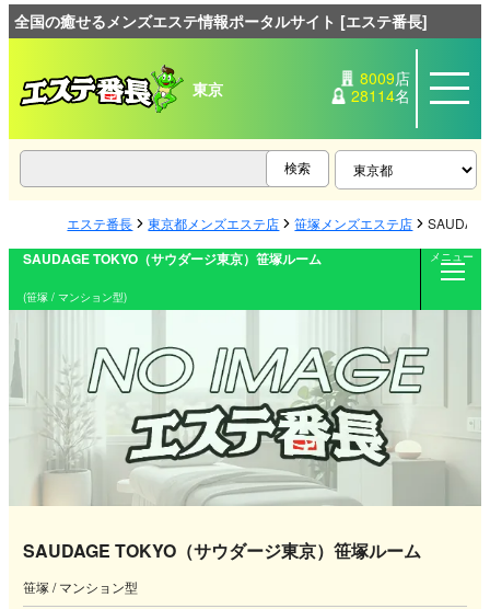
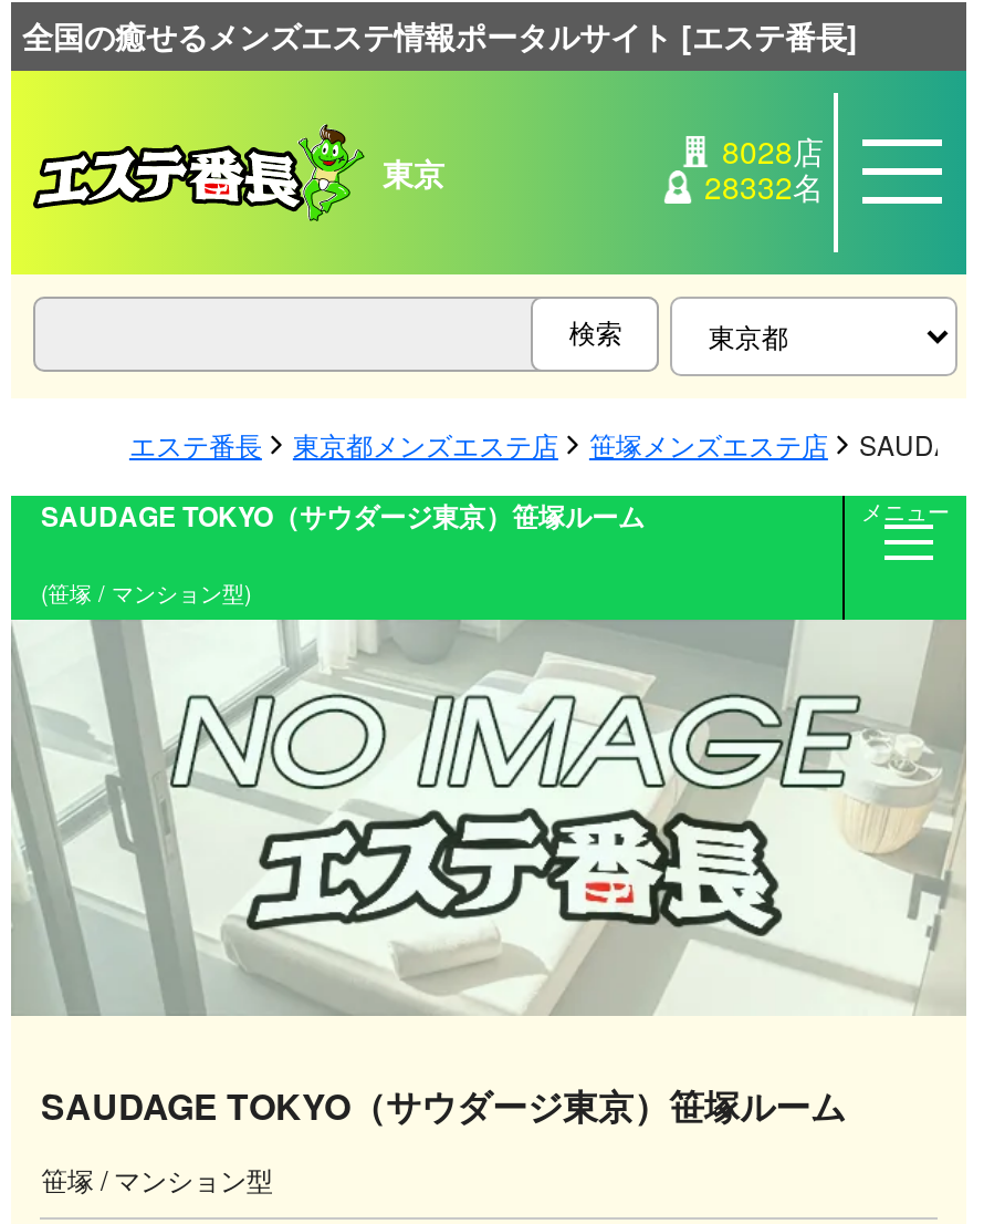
[360,67,411,89] 8009店 -> [722,128,824,173] 8028店
[352,84,411,106] 28114名 -> [704,164,824,208] 28332名
[10,309,479,506] [image] -> [11,620,964,1016] [image]

